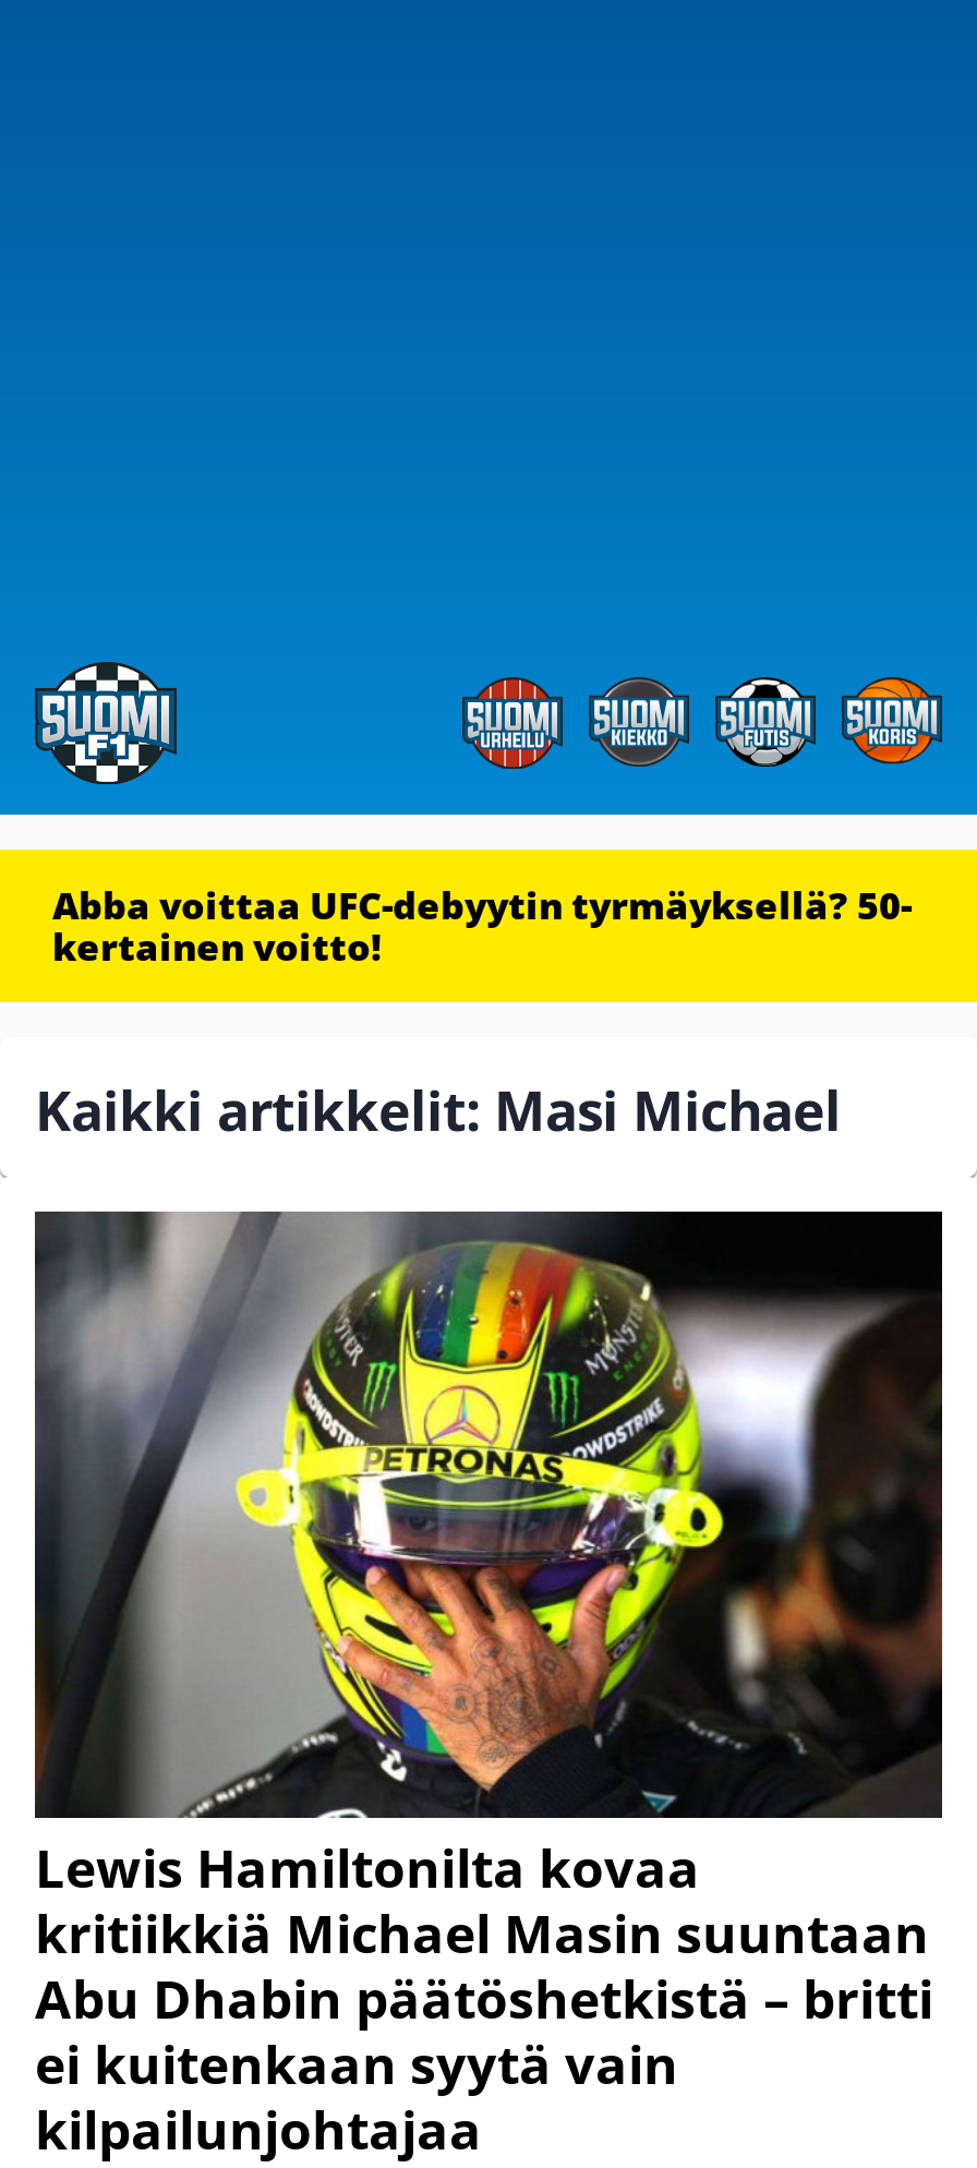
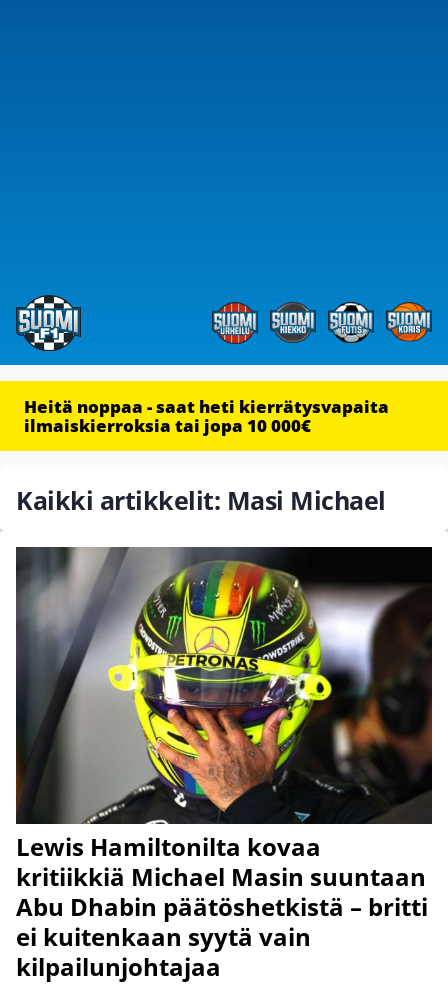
[52,880,912,972] Abba voittaa UFC-debyytin tyrmäyksellä? 50- | kertainen voitto! -> [24,395,389,437] Heitä noppaa - saat heti kierrätysvapaita | ilmaiskierroksia tai jopa 10 000€

